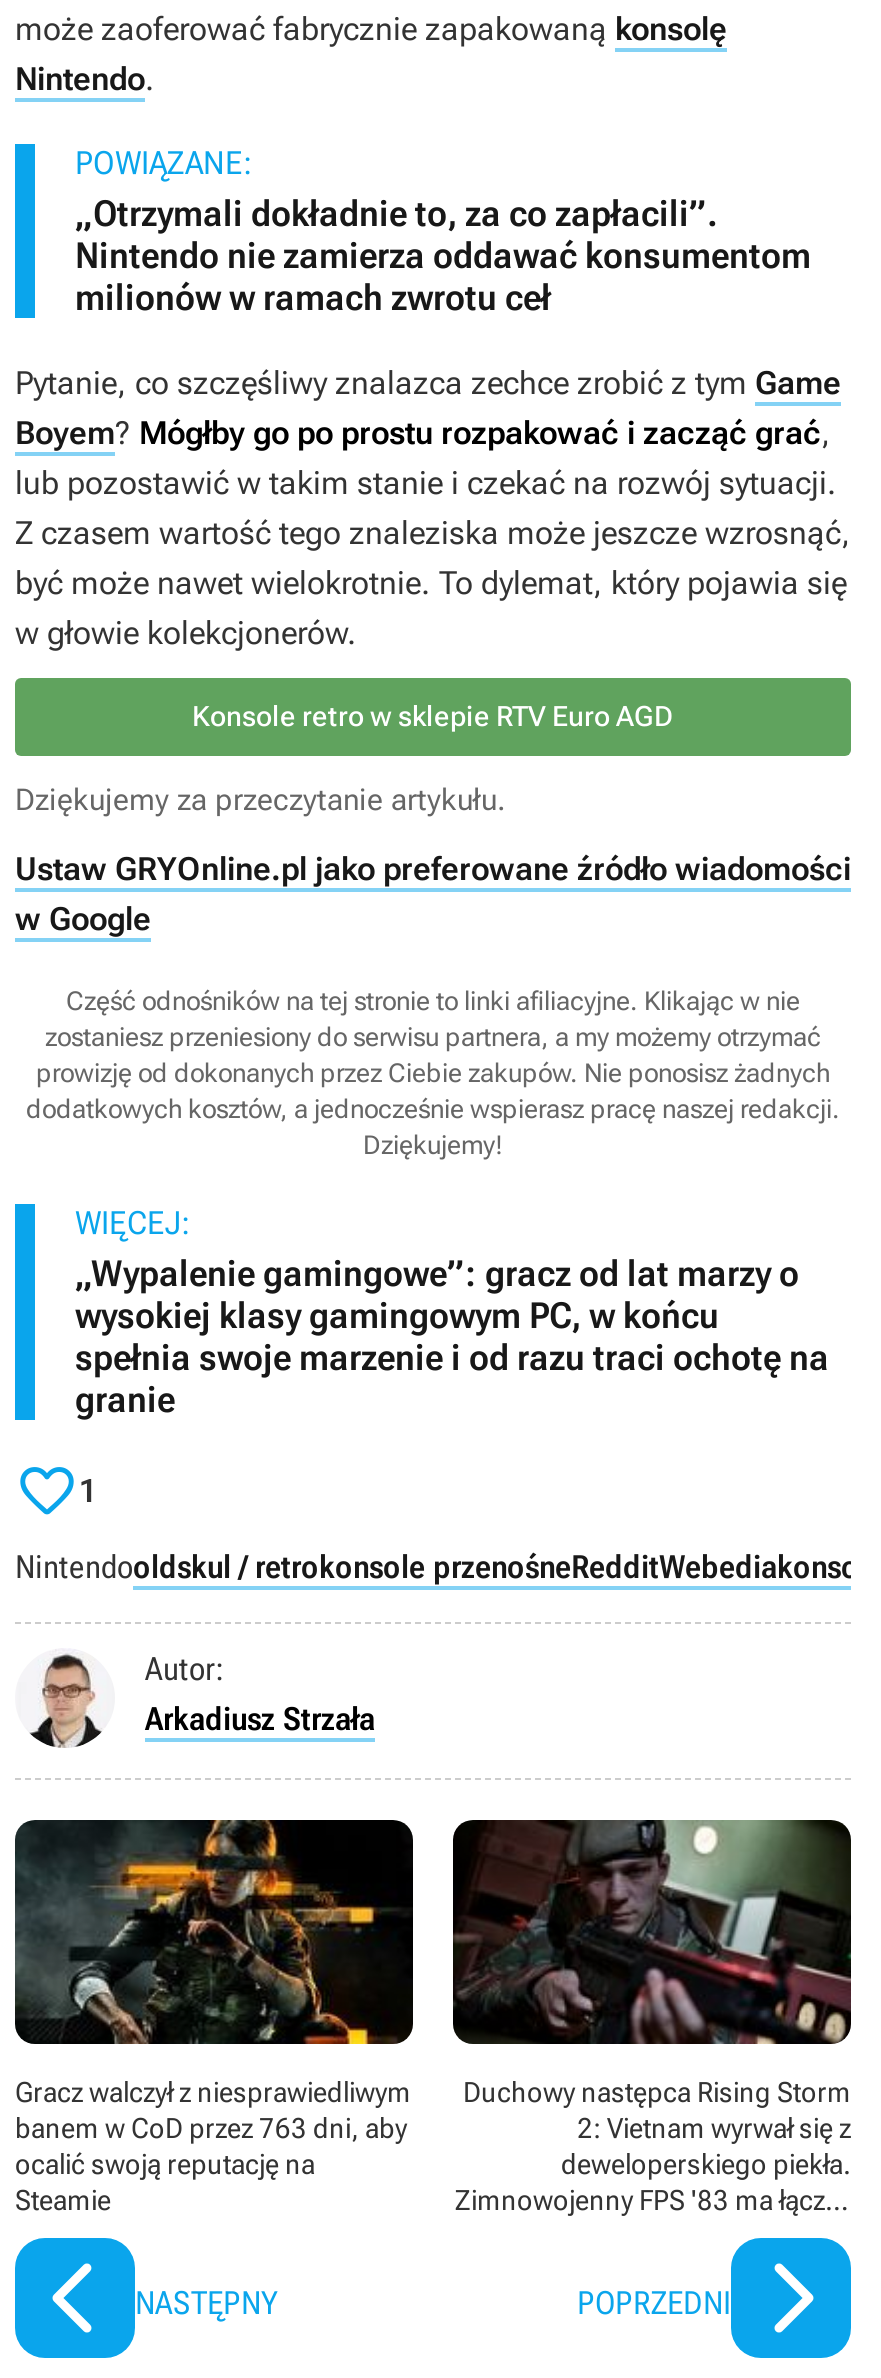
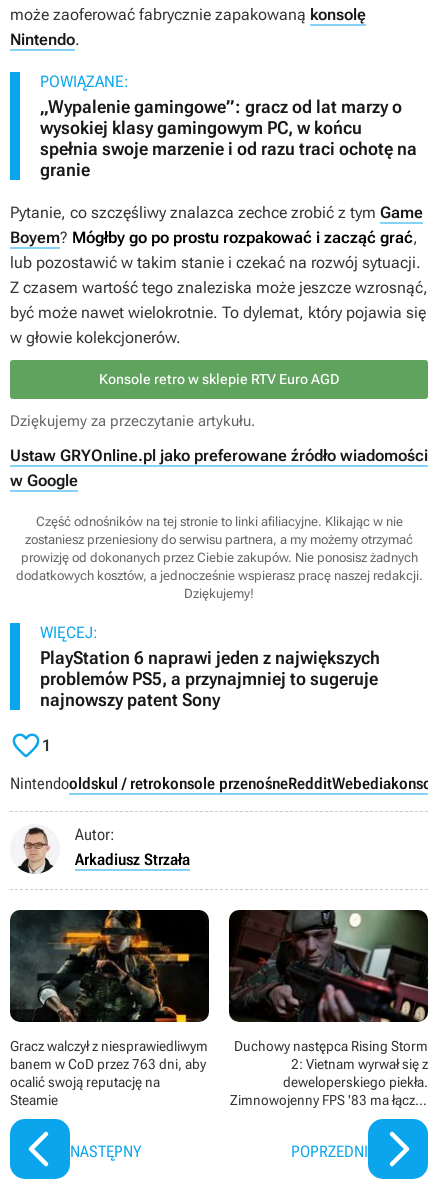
[75,192,811,318] „Otrzymali dokładnie to, za co zapłacili”. | Nintendo nie zamierza oddawać konsumentom | milionów w ramach zwrotu ceł -> none
moved [15,364,851,1242] -> [10,203,428,642]: Pytanie, co szczęśliwy znalazca zechce zrobić z tym Game | Boyem? Mógłby go po prostu rozpakować i zacząć grać, | lub pozostawić w takim stanie i czekać na rozwój sytuacji. | ... | Dziękujemy! | WIĘCEJ:
moved [75,1252,829,1420] -> [40,96,417,180]: „Wypalenie gamingowe”: gracz od lat marzy o | wysokiej klasy gamingowym PC, w końcu | spełnia swoje marzenie i od razu traci ochotę na | granie
none -> [40,647,380,710] PlayStation 6 naprawi jeden z największych | problemów PS5, a przynajmniej to sugeruje | najnowszy patent Sony

